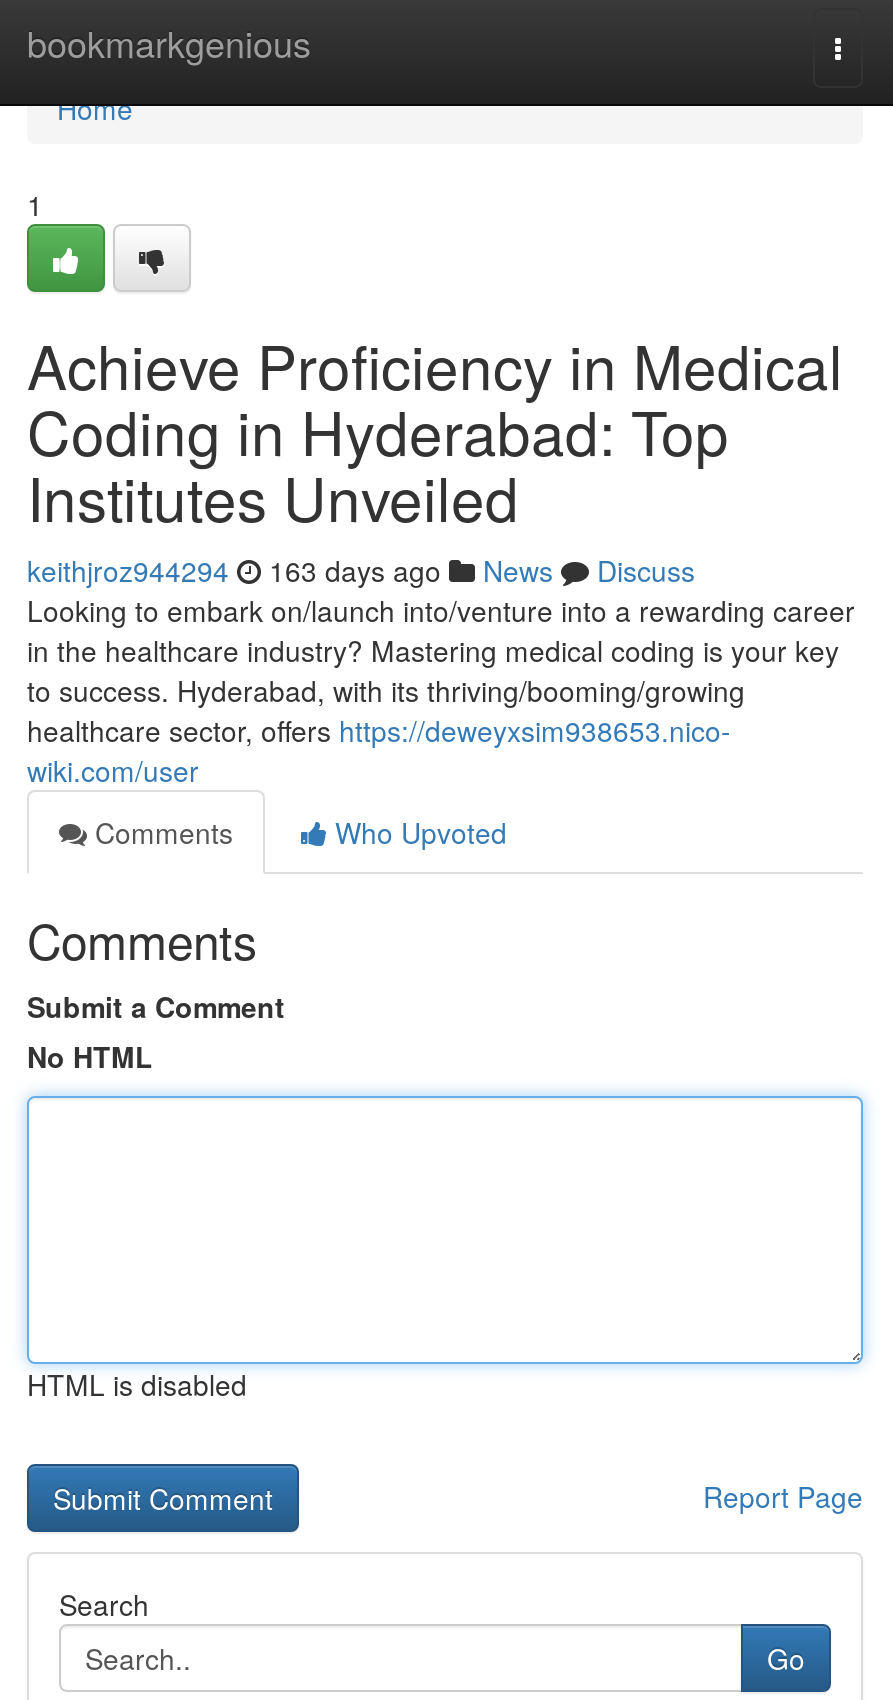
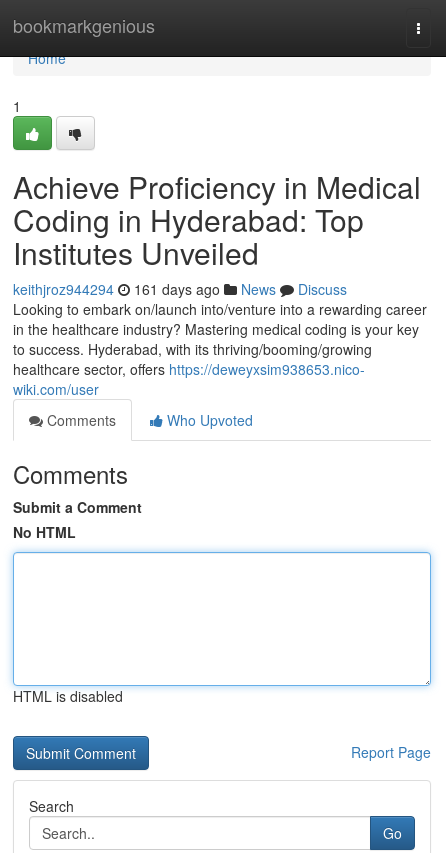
[27,550,695,590] keithjroz944294 163 days ago News Discuss -> [13,279,347,299] keithjroz944294 161 days ago News Discuss

